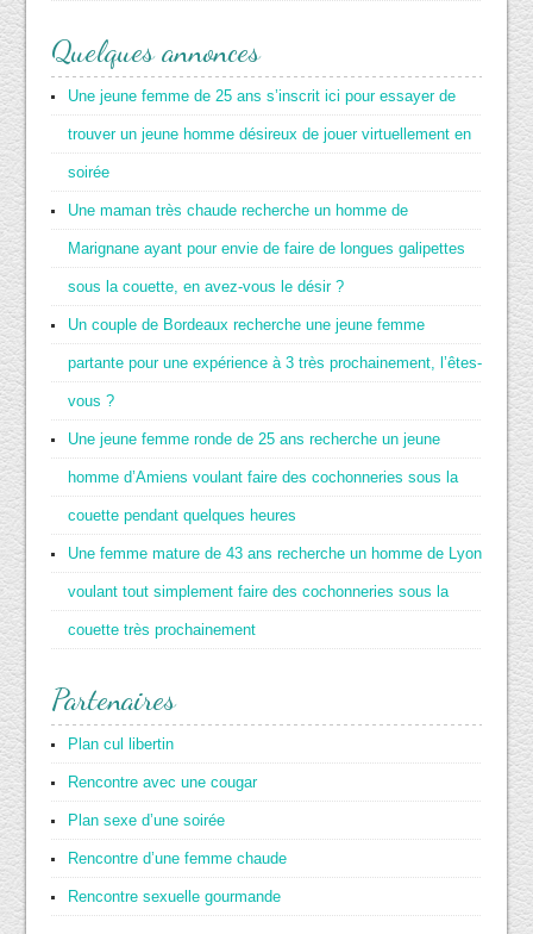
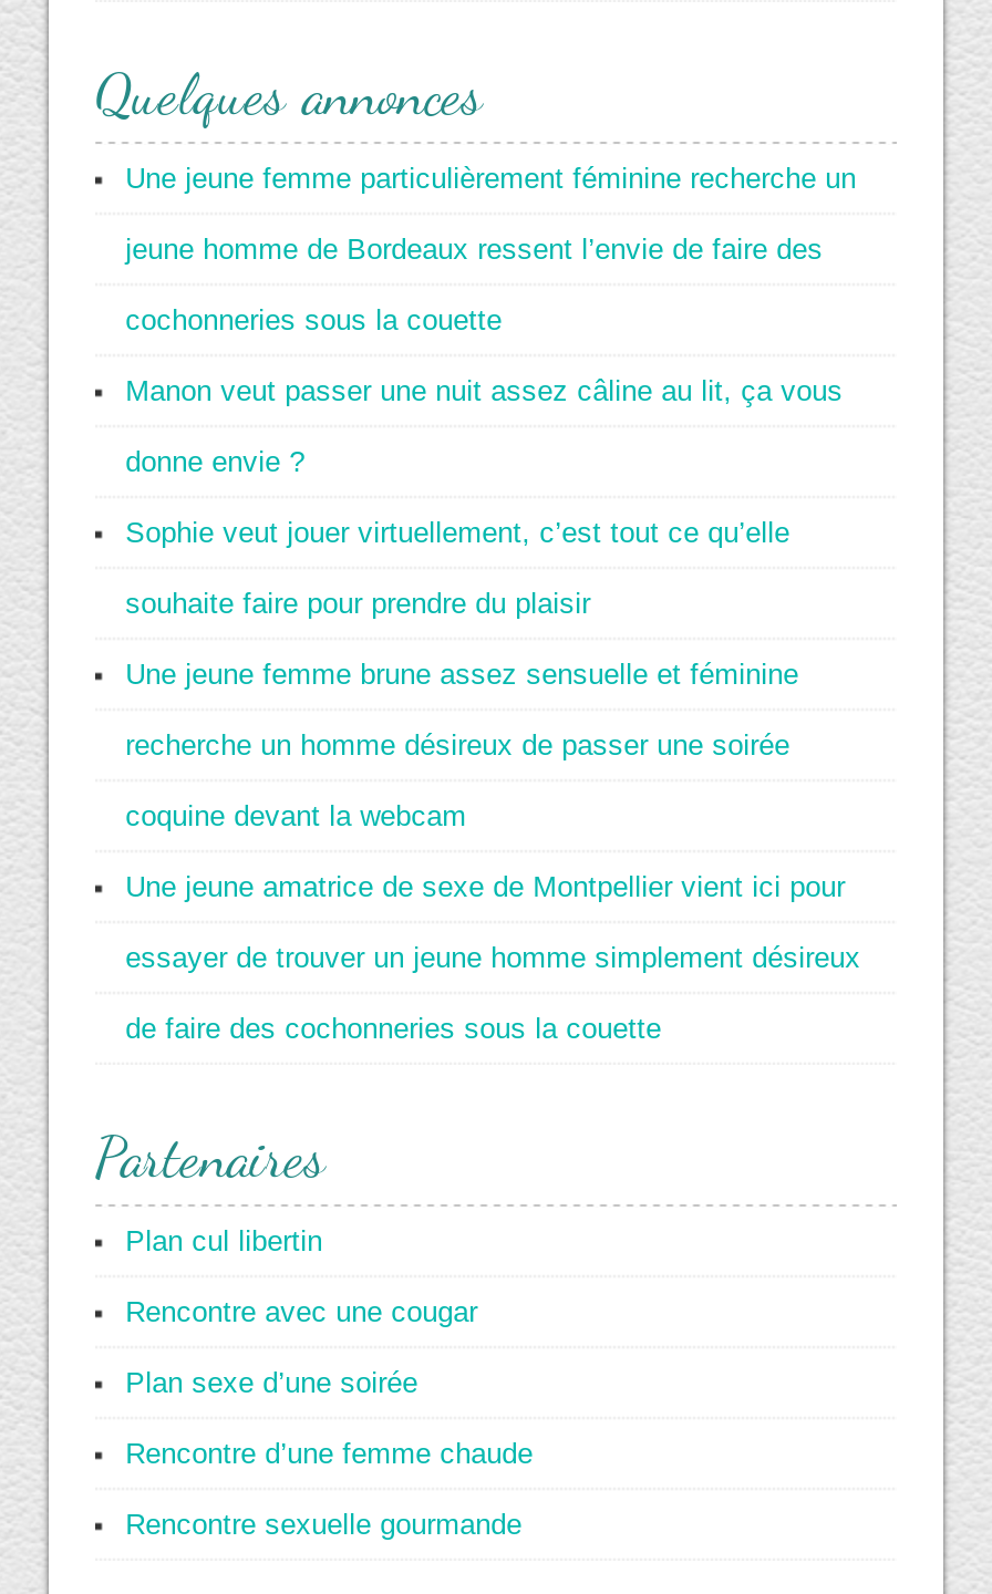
[67,87,481,638] Une jeune femme de 25 ans s’inscrit ici pour essayer de | trouver un jeune homme désireux de jouer virtuellement en | soirée | Une maman très chaude recherche un homme de | Marignane ayant pour envie de faire de longues galipettes | sous la couette, en avez-vous le désir ? | Un couple de Bordeaux recherche une jeune femme | partante pour une expérience à 3 très prochainement, l’êtes- | vous ? | Une jeune femme ronde de 25 ans recherche un jeune | homme d’Amiens voulant faire des cochonneries sous la | couette pendant quelques heures | Une femme mature de 43 ans recherche un homme de Lyon | voulant tout simplement faire des cochonneries sous la | couette très prochainement -> [125,161,860,1045] Une jeune femme particulièrement féminine recherche un | jeune homme de Bordeaux ressent l’envie de faire des | cochonneries sous la couette | Manon veut passer une nuit assez câline au lit, ça vous | donne envie ? | Sophie veut jouer virtuellement, c’est tout ce qu’elle | souhaite faire pour prendre du plaisir | Une jeune femme brune assez sensuelle et féminine | recherche un homme désireux de passer une soirée | coquine devant la webcam | Une jeune amatrice de sexe de Montpellier vient ici pour | essayer de trouver un jeune homme simplement désireux | de faire des cochonneries sous la couette

